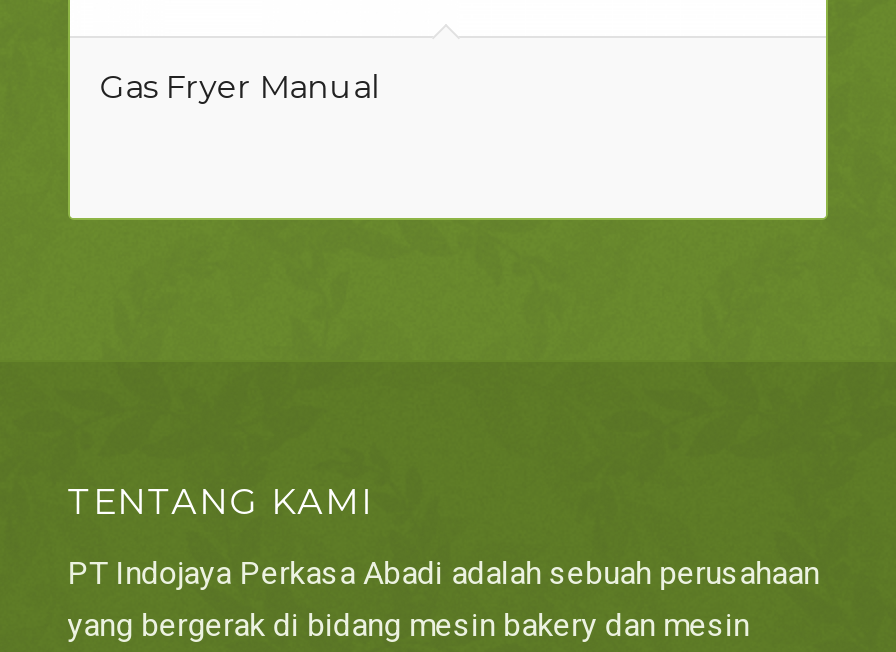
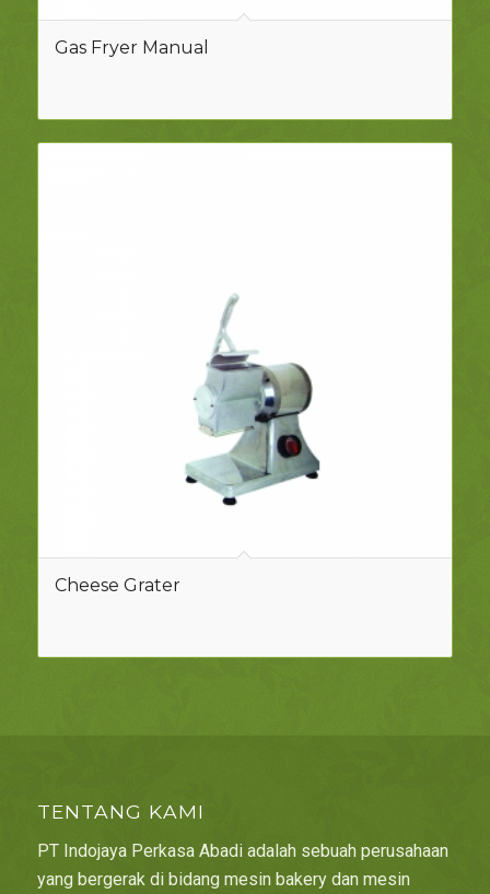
none -> [54,575,180,596] Cheese Grater
none -> [185,294,320,507] [image]

